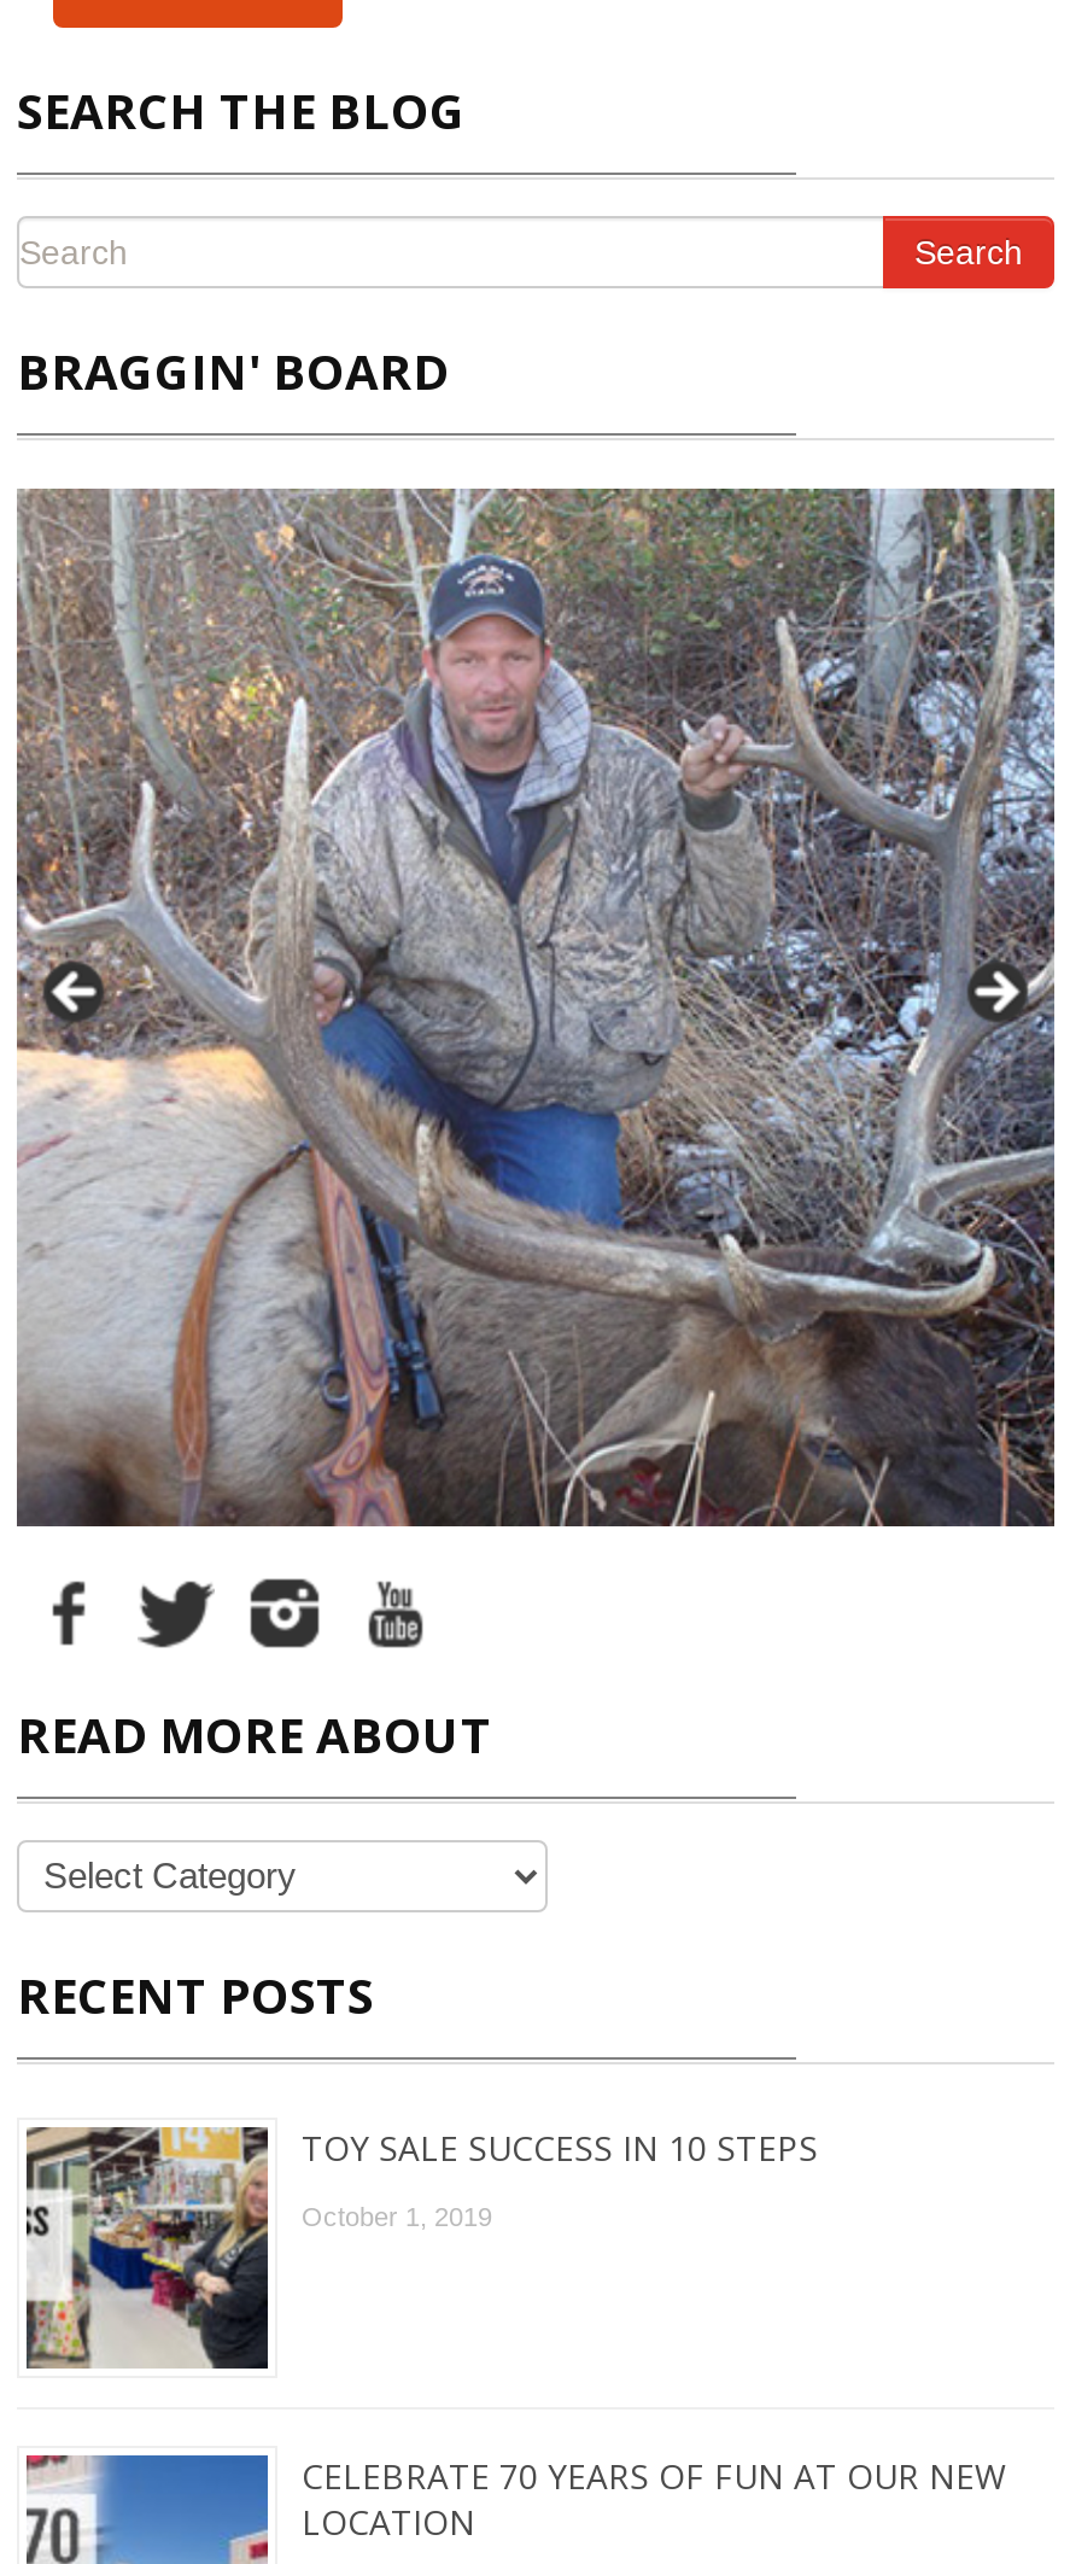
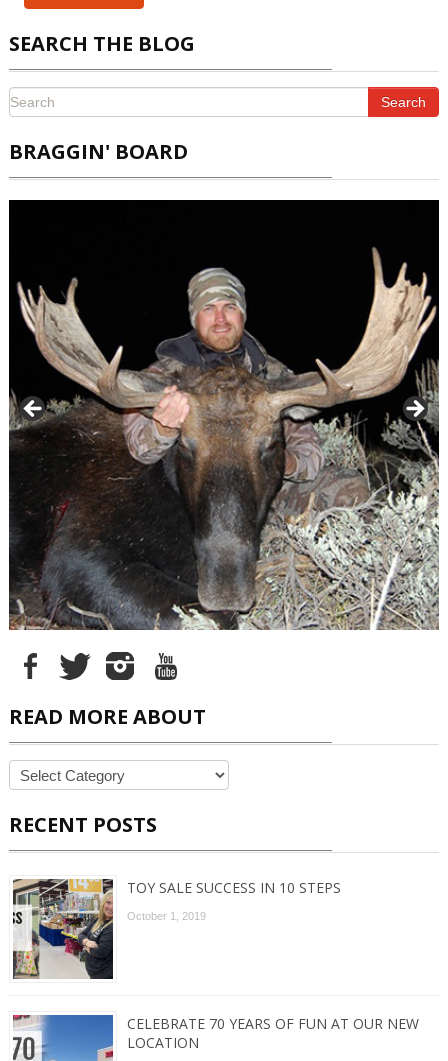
[14,486,1057,1529] [image] -> [8,199,440,631] [image]

